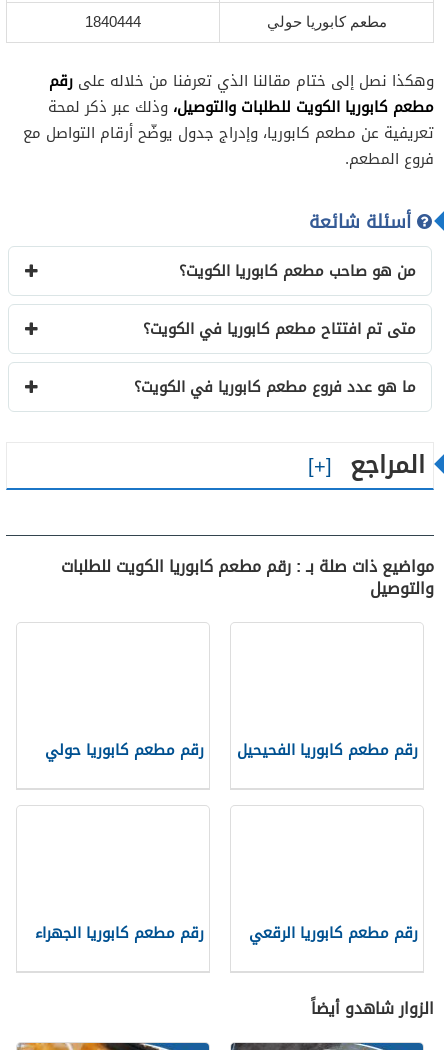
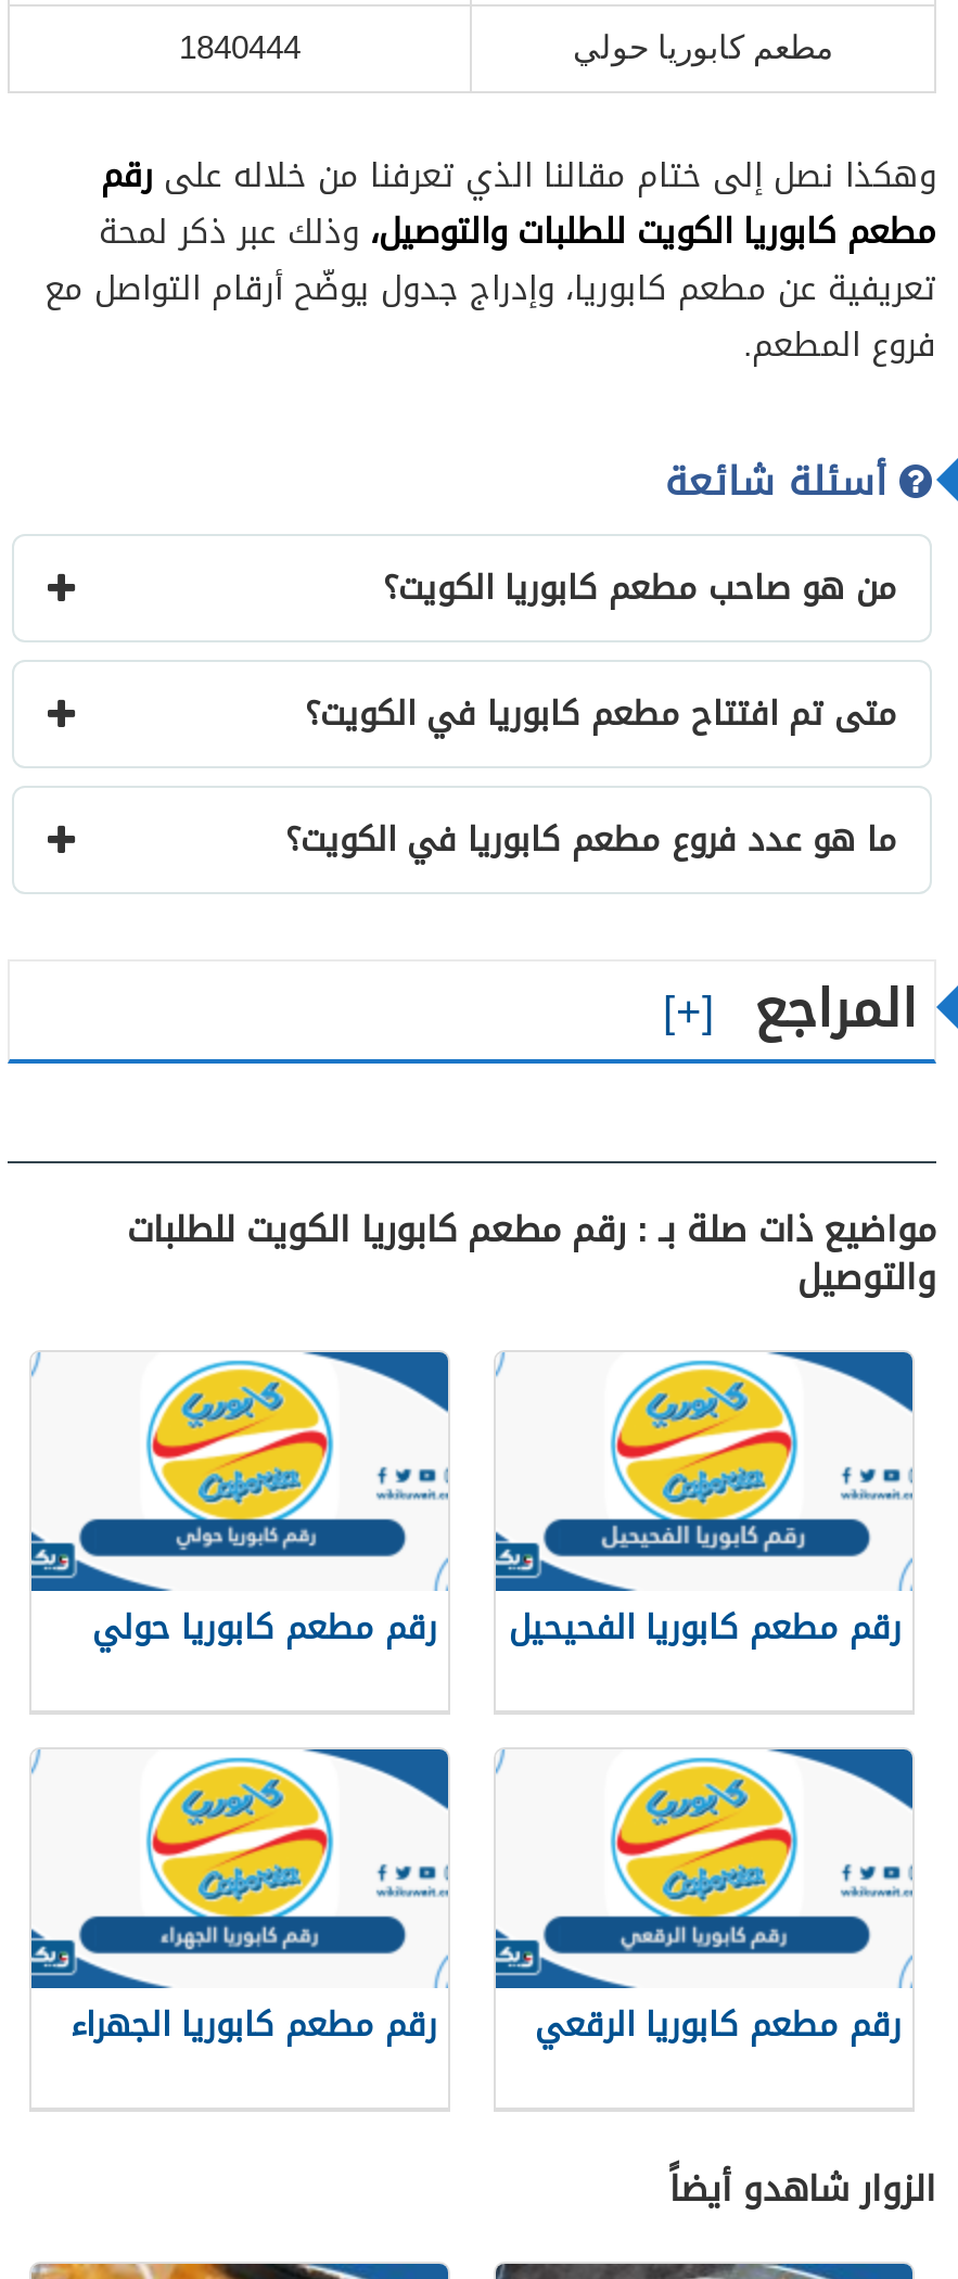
none -> [29,1350,450,1593] [image]
none -> [494,1350,915,1593] [image]
none -> [29,1747,450,1990] [image]
none -> [494,1747,915,1990] [image]

